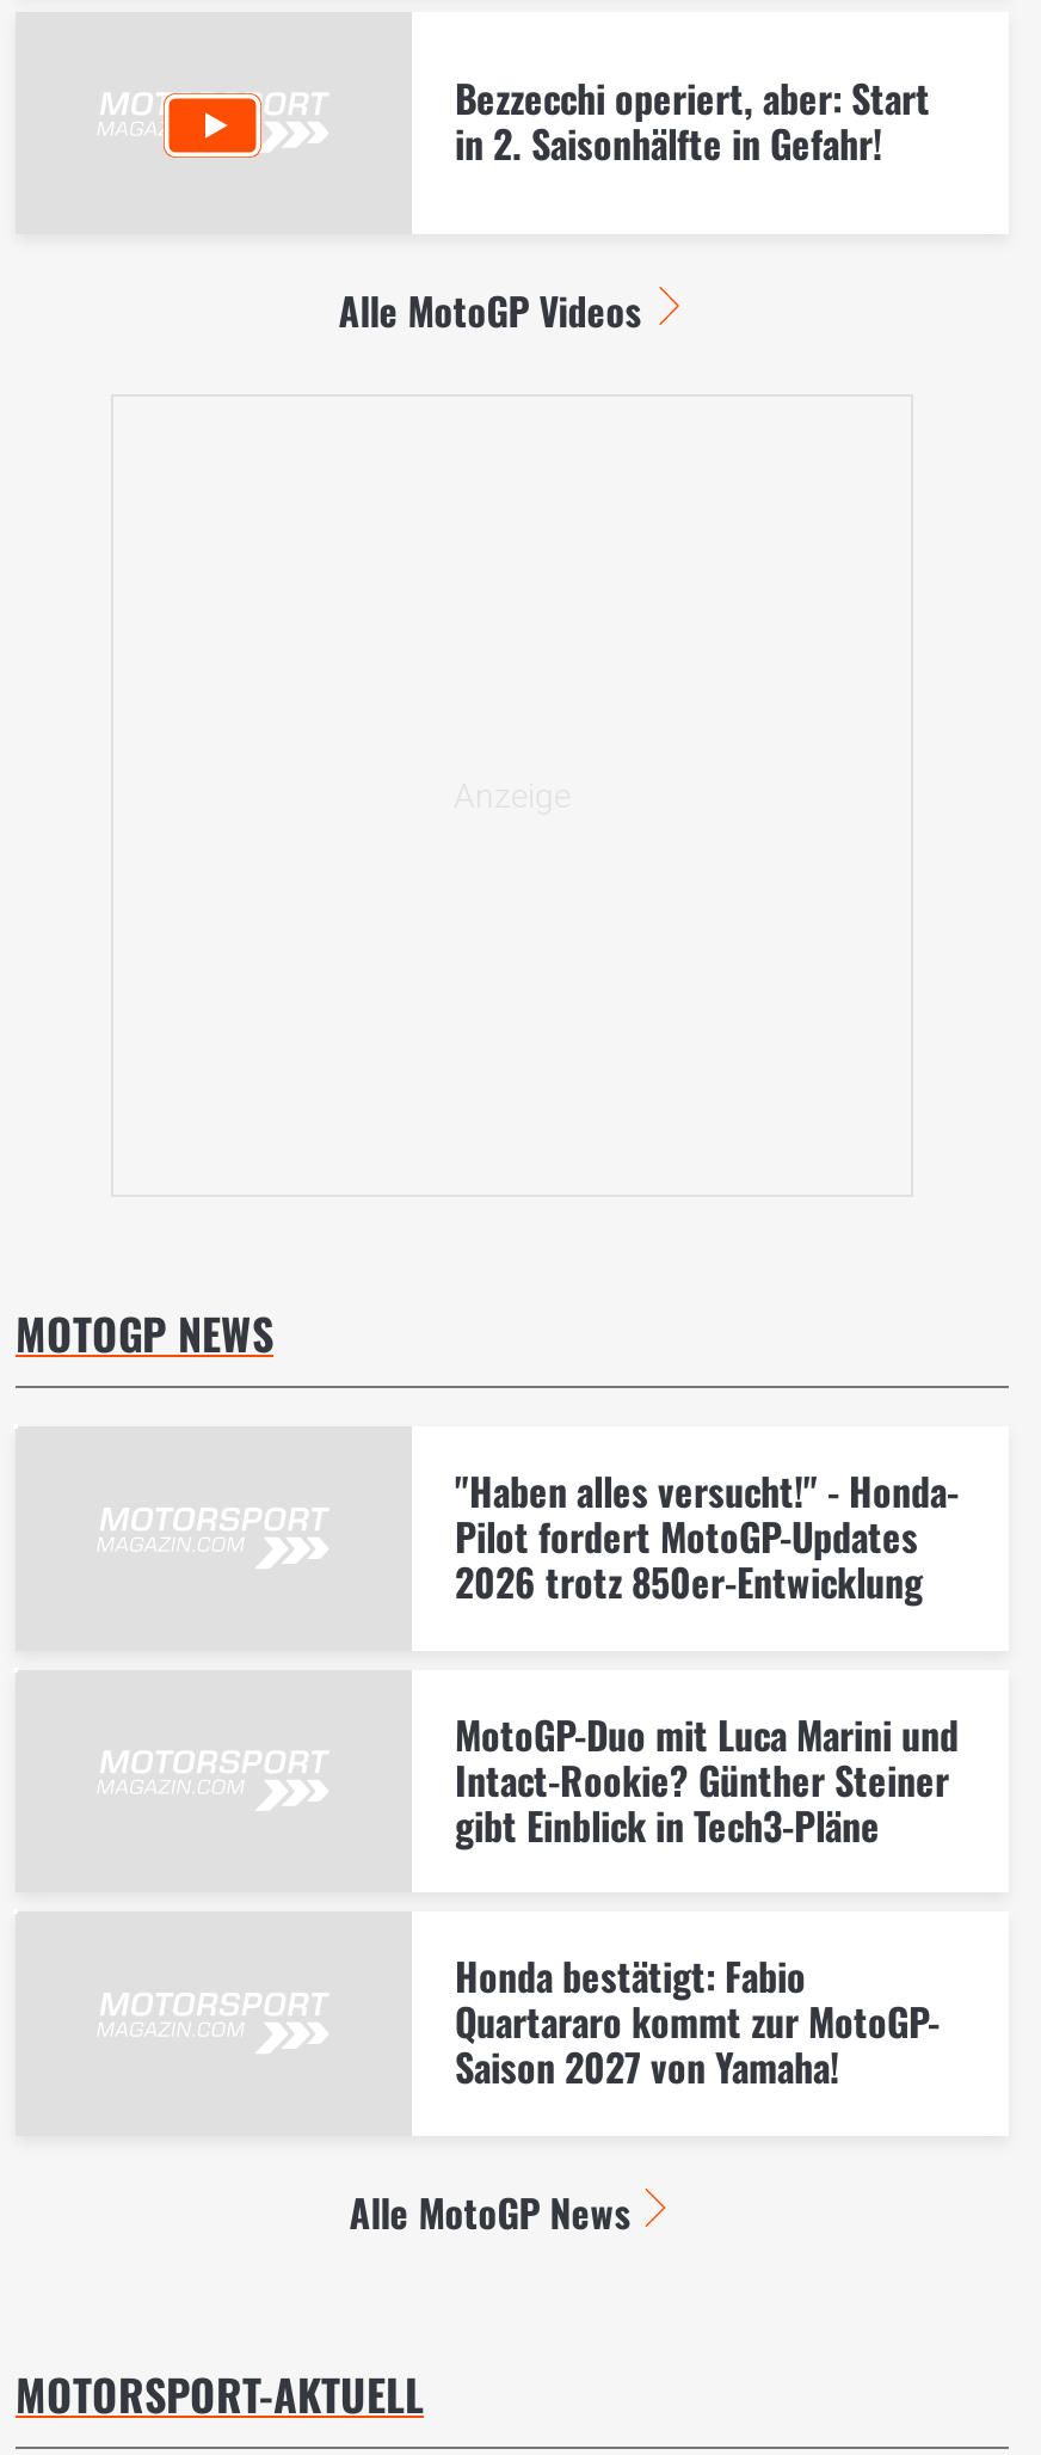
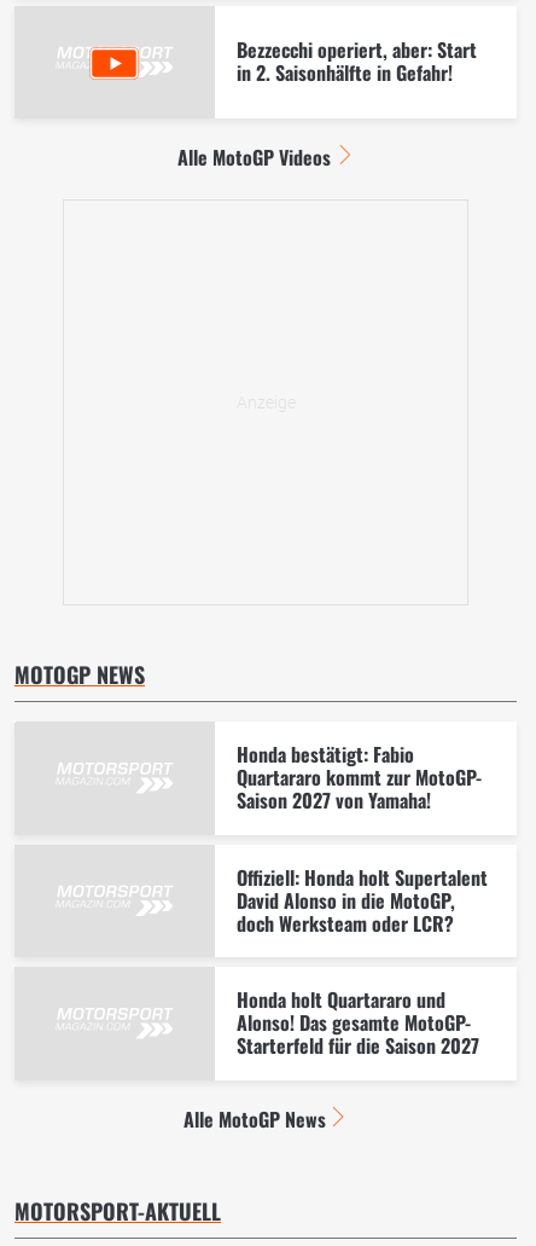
[455,1462,959,1853] "Haben alles versucht!" - Honda- | Pilot fordert MotoGP-Updates | 2026 trotz 850er-Entwicklung | MotoGP-Duo mit Luca Marini und | Intact-Rookie? Günther Steiner | gibt Einblick in Tech3-Pläne -> none
moved [455,1948,940,2096] -> [237,740,482,815]: Honda bestätigt: Fabio | Quartararo kommt zur MotoGP- | Saison 2027 von Yamaha!
none -> [237,862,488,1060] Offiziell: Honda holt Supertalent | David Alonso in die MotoGP, | doch Werksteam oder LCR? | Honda holt Quartararo und | Alonso! Das gesamte MotoGP- | Starterfeld für die Saison 2027

